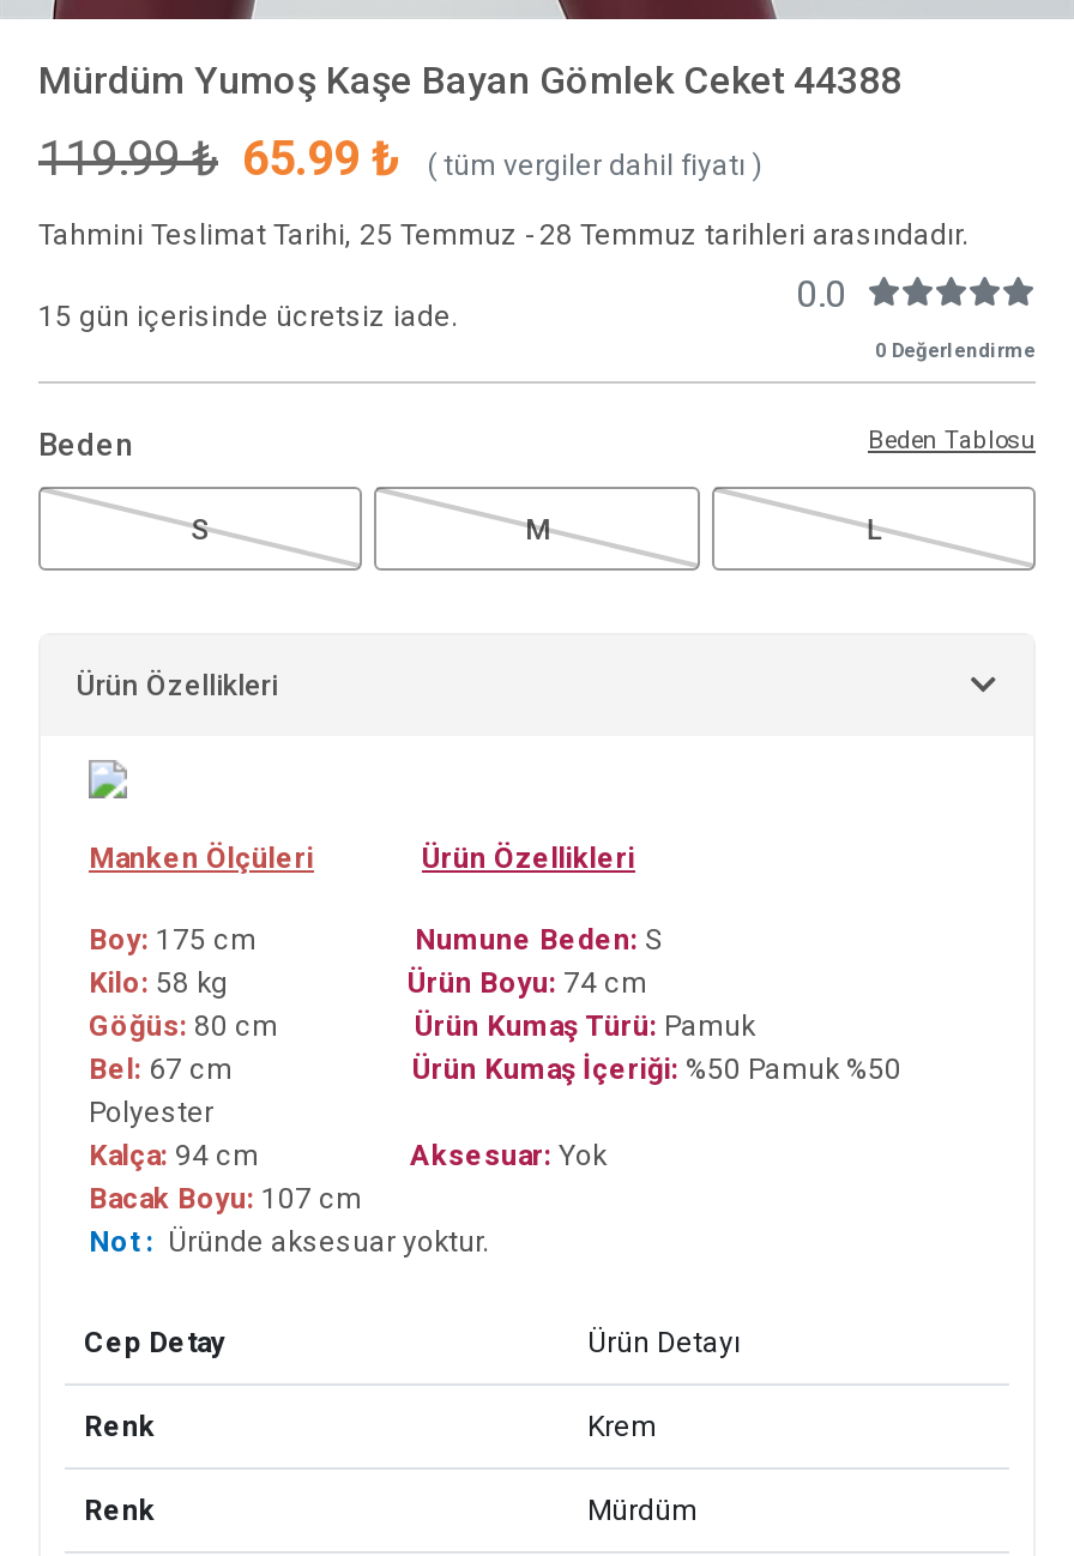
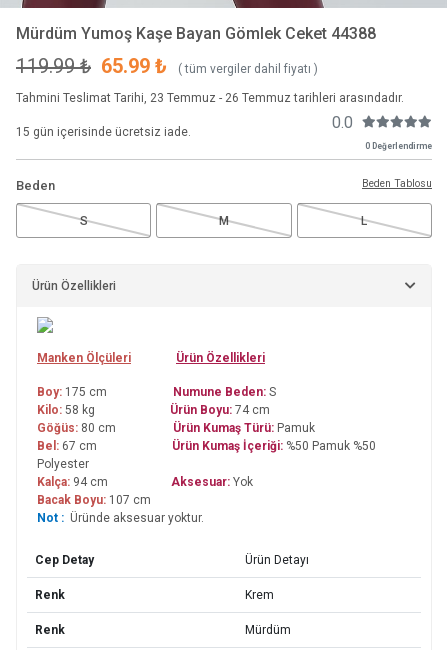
[38,218,969,252] Tahmini Teslimat Tarihi, 25 Temmuz - 28 Temmuz tarihleri arasındadır. -> [16,91,404,105] Tahmini Teslimat Tarihi, 23 Temmuz - 26 Temmuz tarihleri arasındadır.

